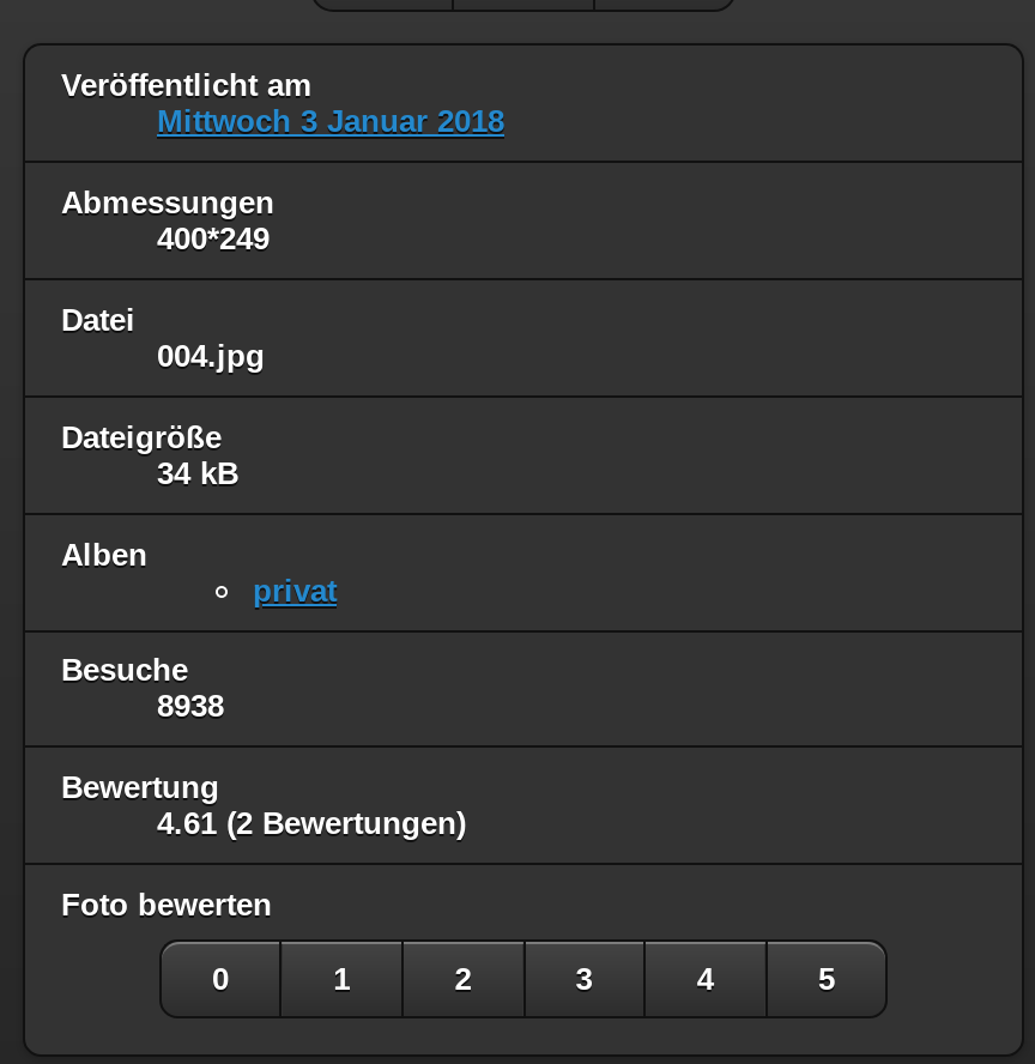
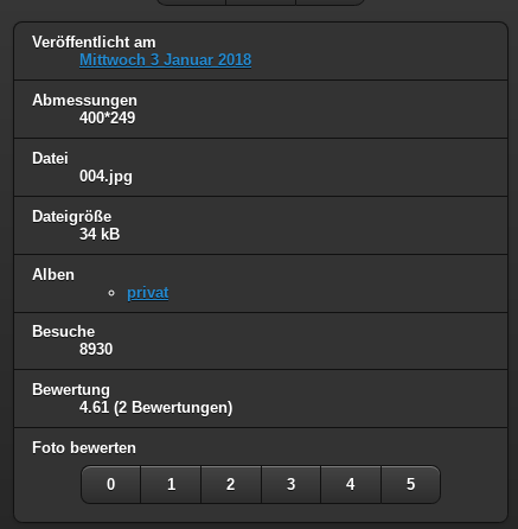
[157,689,224,725] 8938 -> [79,341,113,359] 8930

